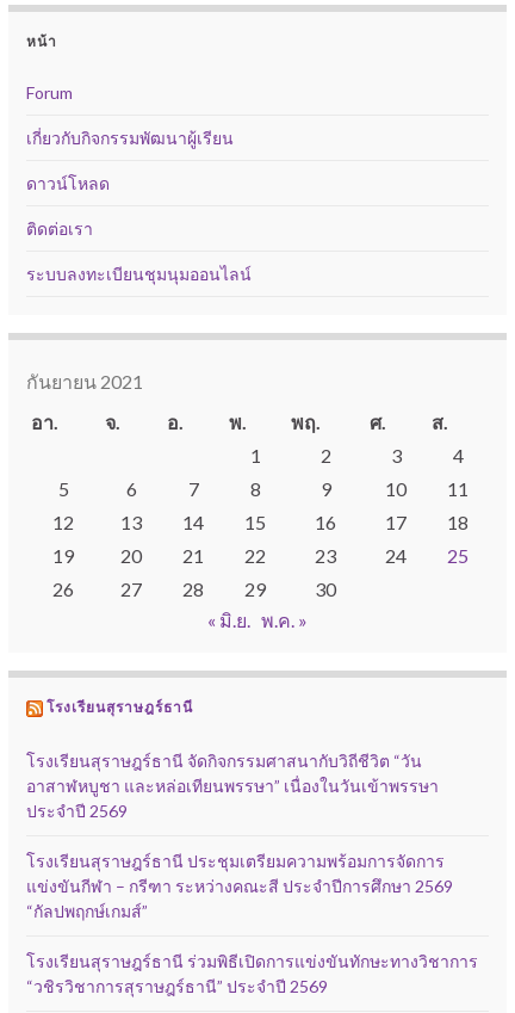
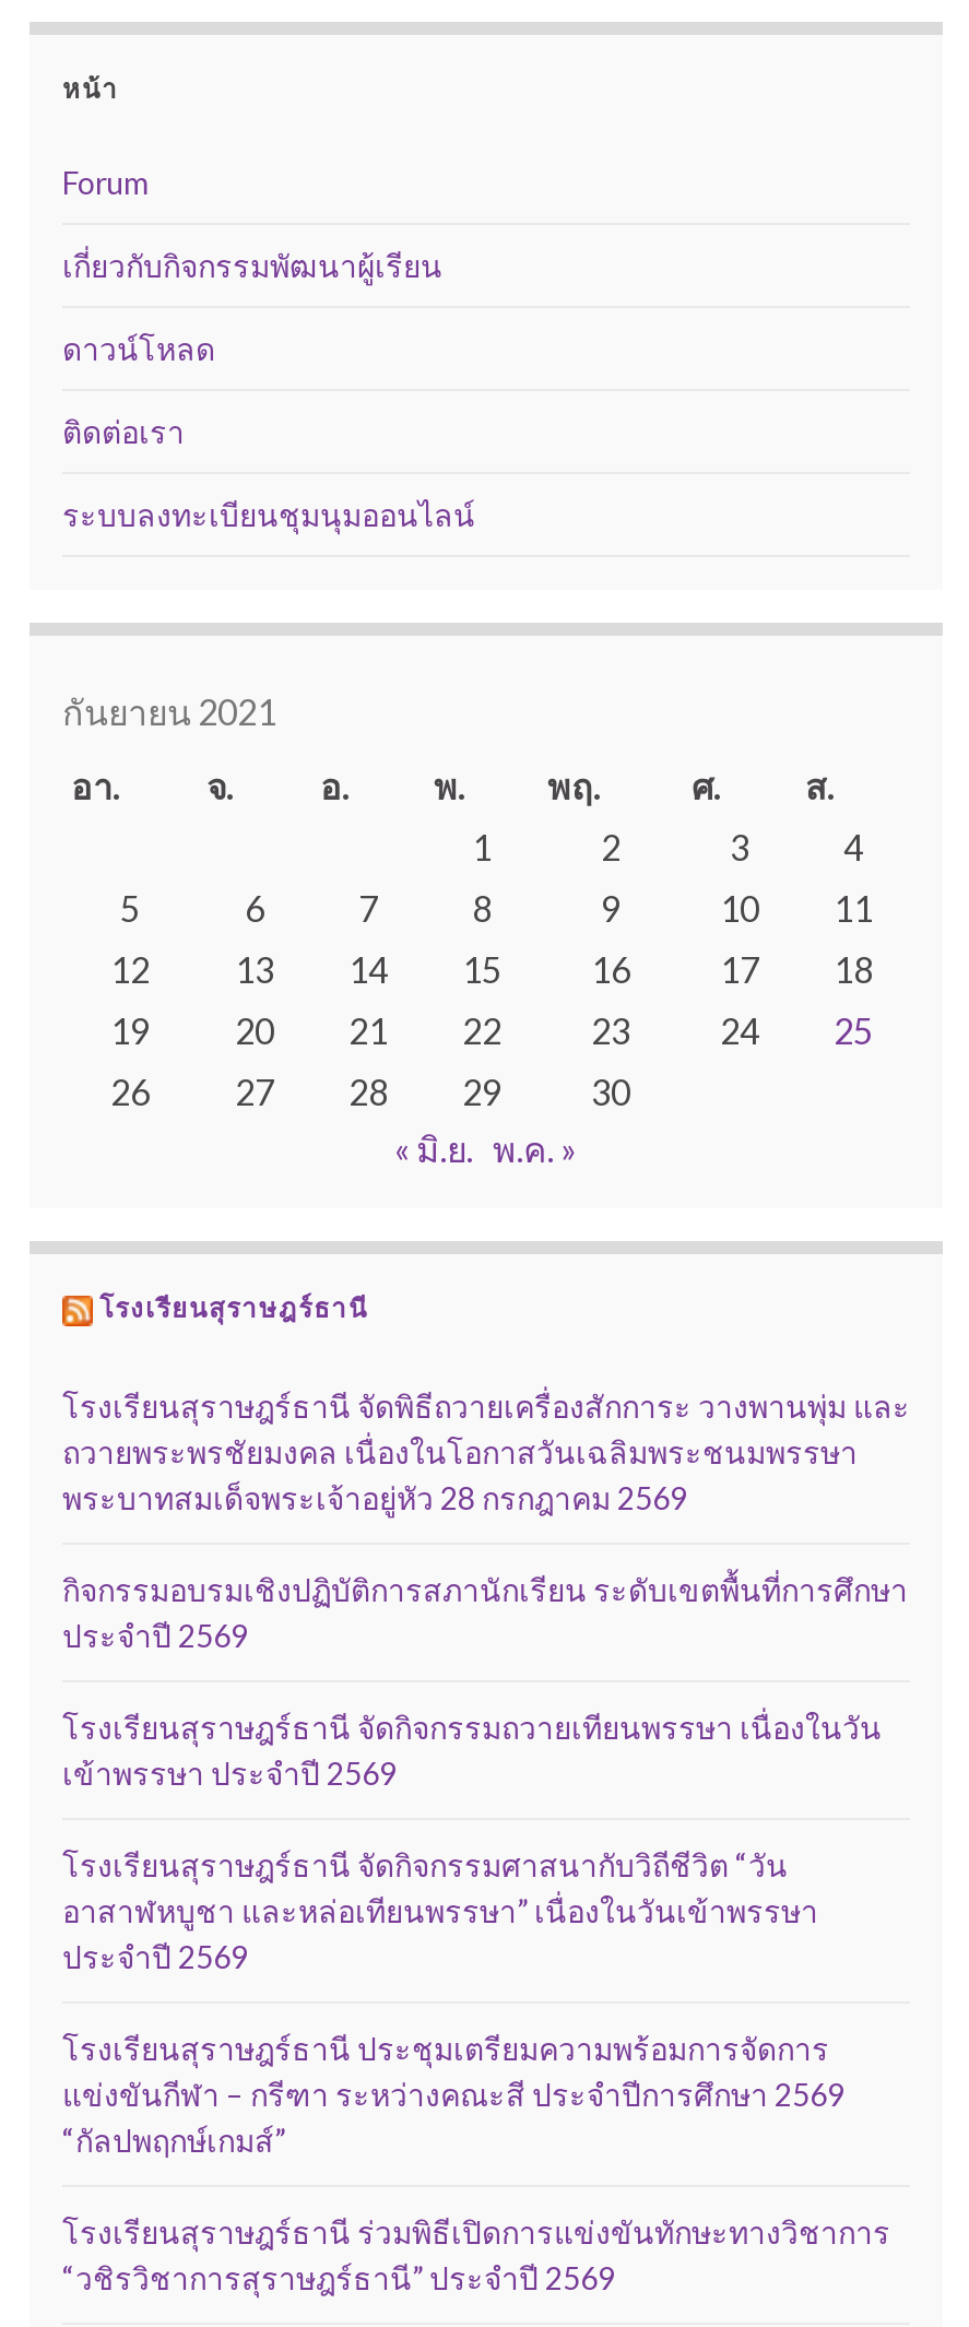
none -> [62,1387,910,1791] โรงเรียนสุราษฎร์ธานี จัดพิธีถวายเครื่องสักการะ วางพานพุ่ม และ | ถวายพระพรชัยมงคล เนื่องในโอกาสวันเฉลิมพระชนมพรรษา | พระบาทสมเด็จพระเจ้าอยู่หัว 28 กรกฎาคม 2569 | กิจกรรมอบรมเชิงปฏิบัติการสภานักเรียน ระดับเขตพื้นที่การศึกษา | ประจำปี 2569 | โรงเรียนสุราษฎร์ธานี จัดกิจกรรมถวายเทียนพรรษา เนื่องในวัน | เข้าพรรษา ประจำปี 2569

